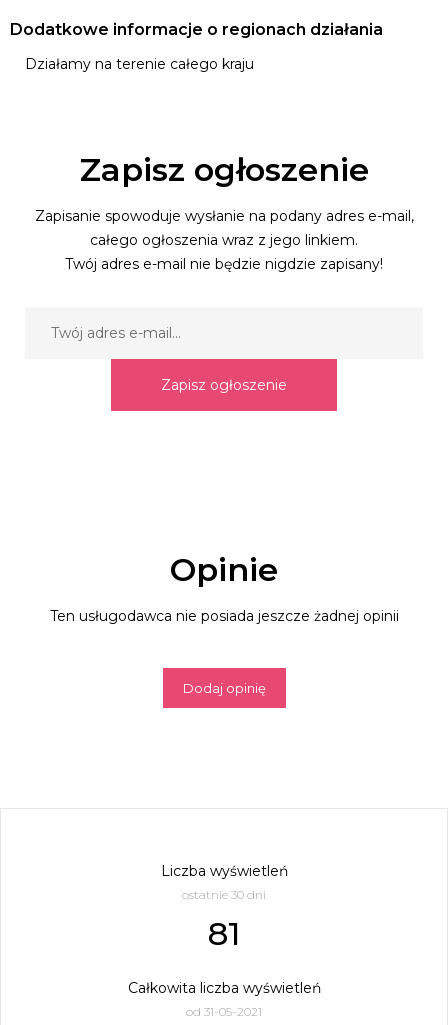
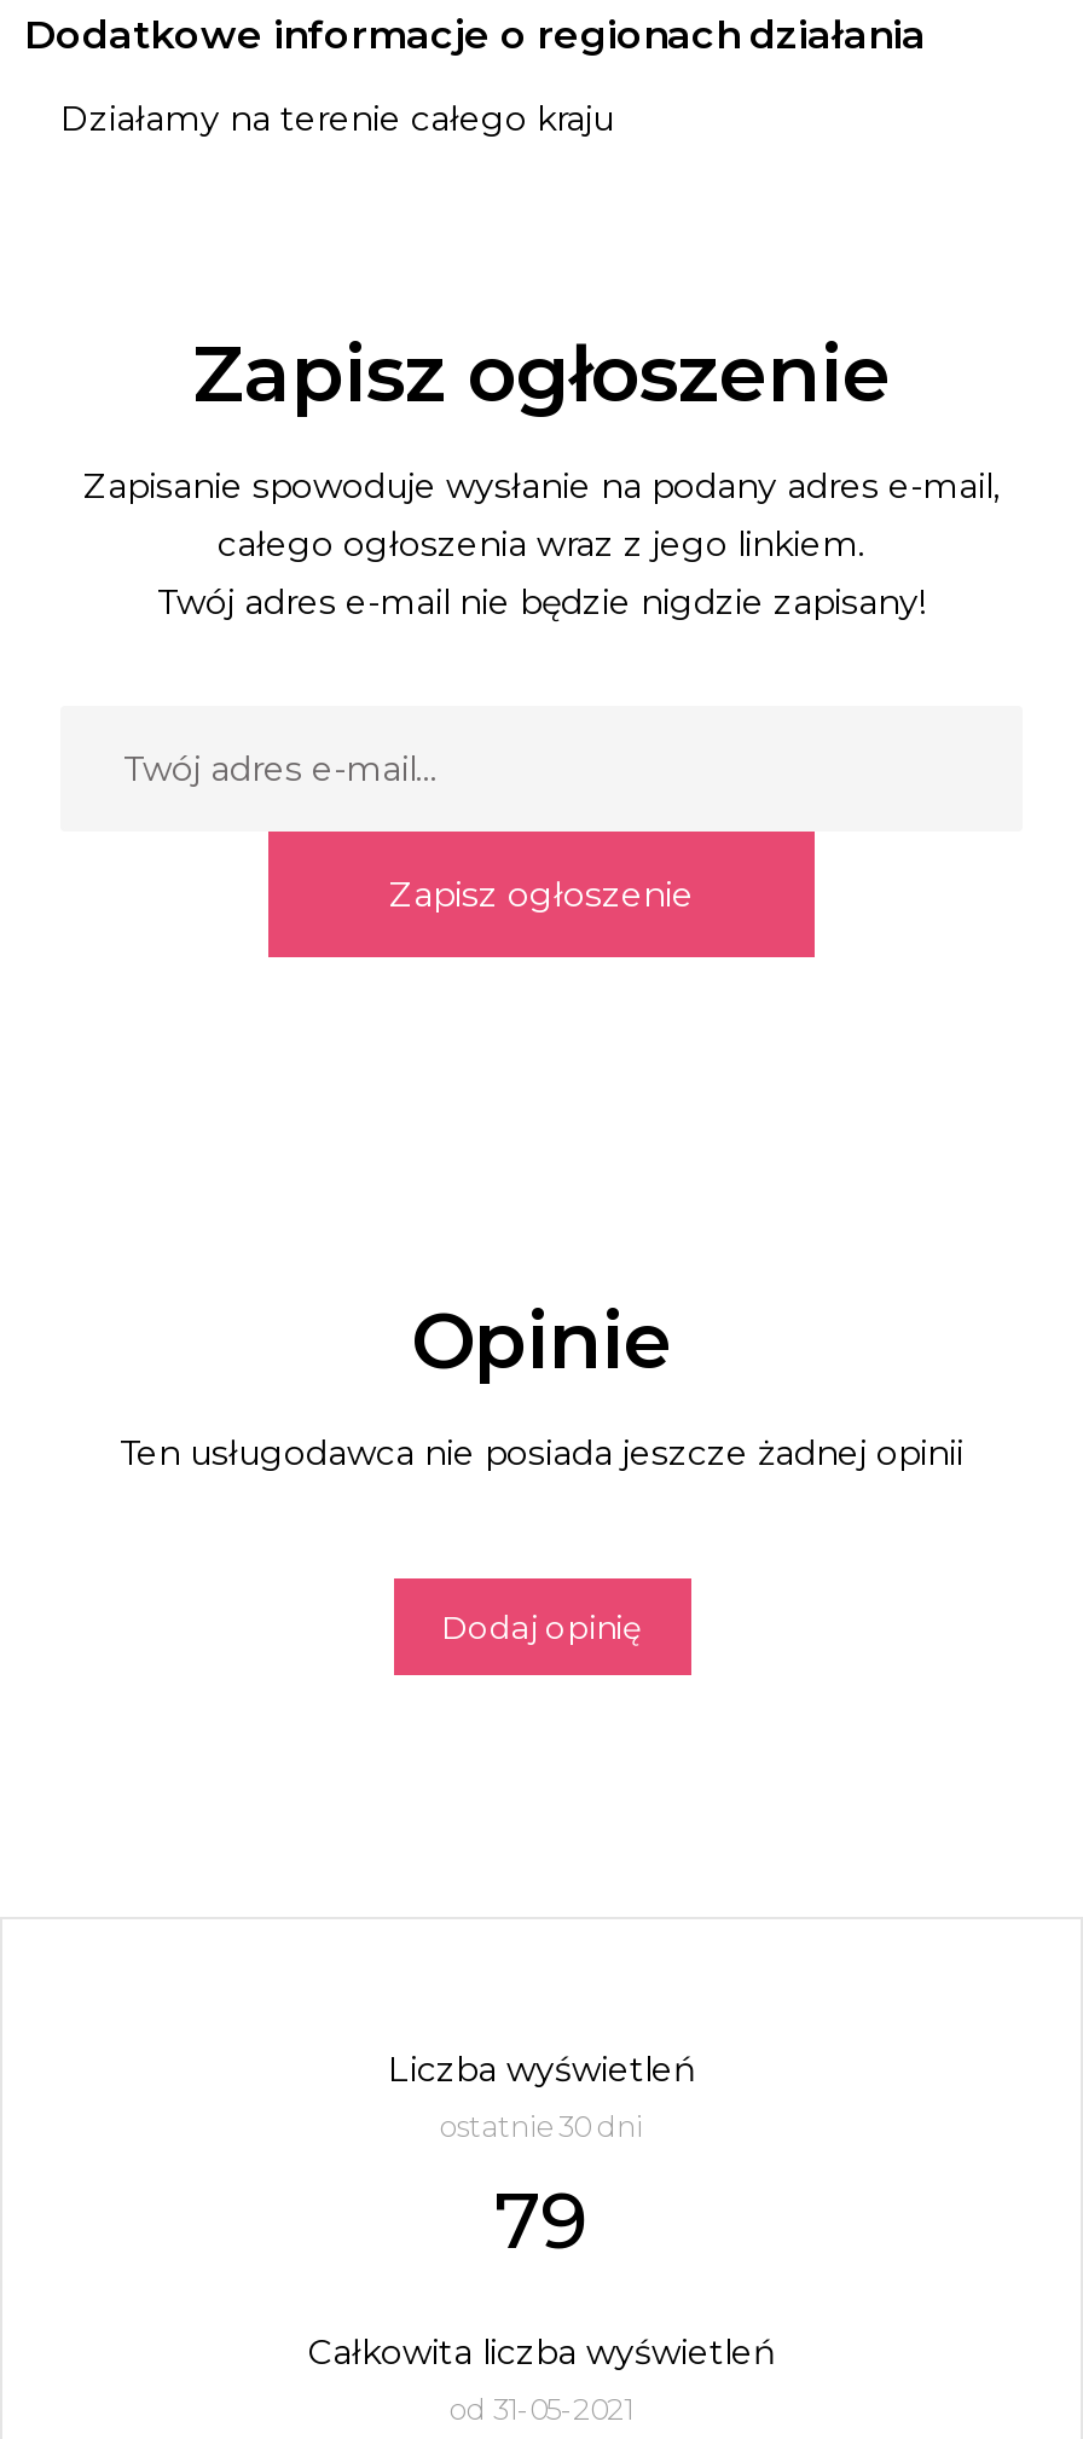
[208,913,240,952] 81 -> [494,2172,589,2266] 79

